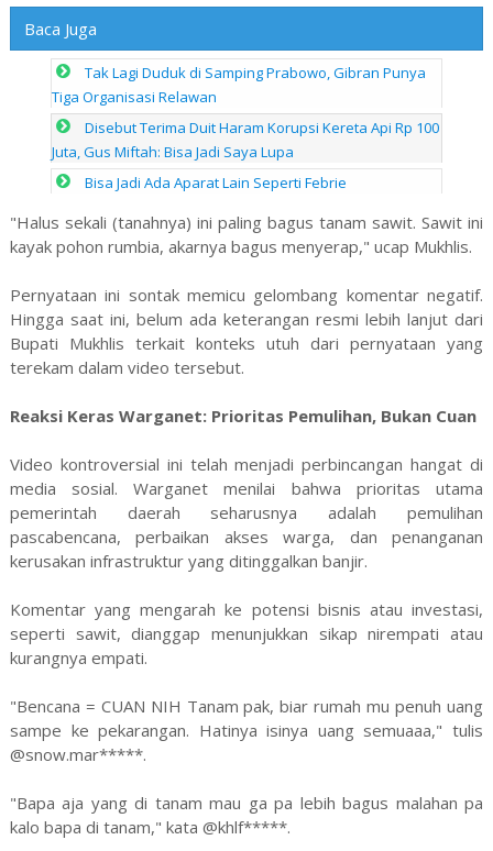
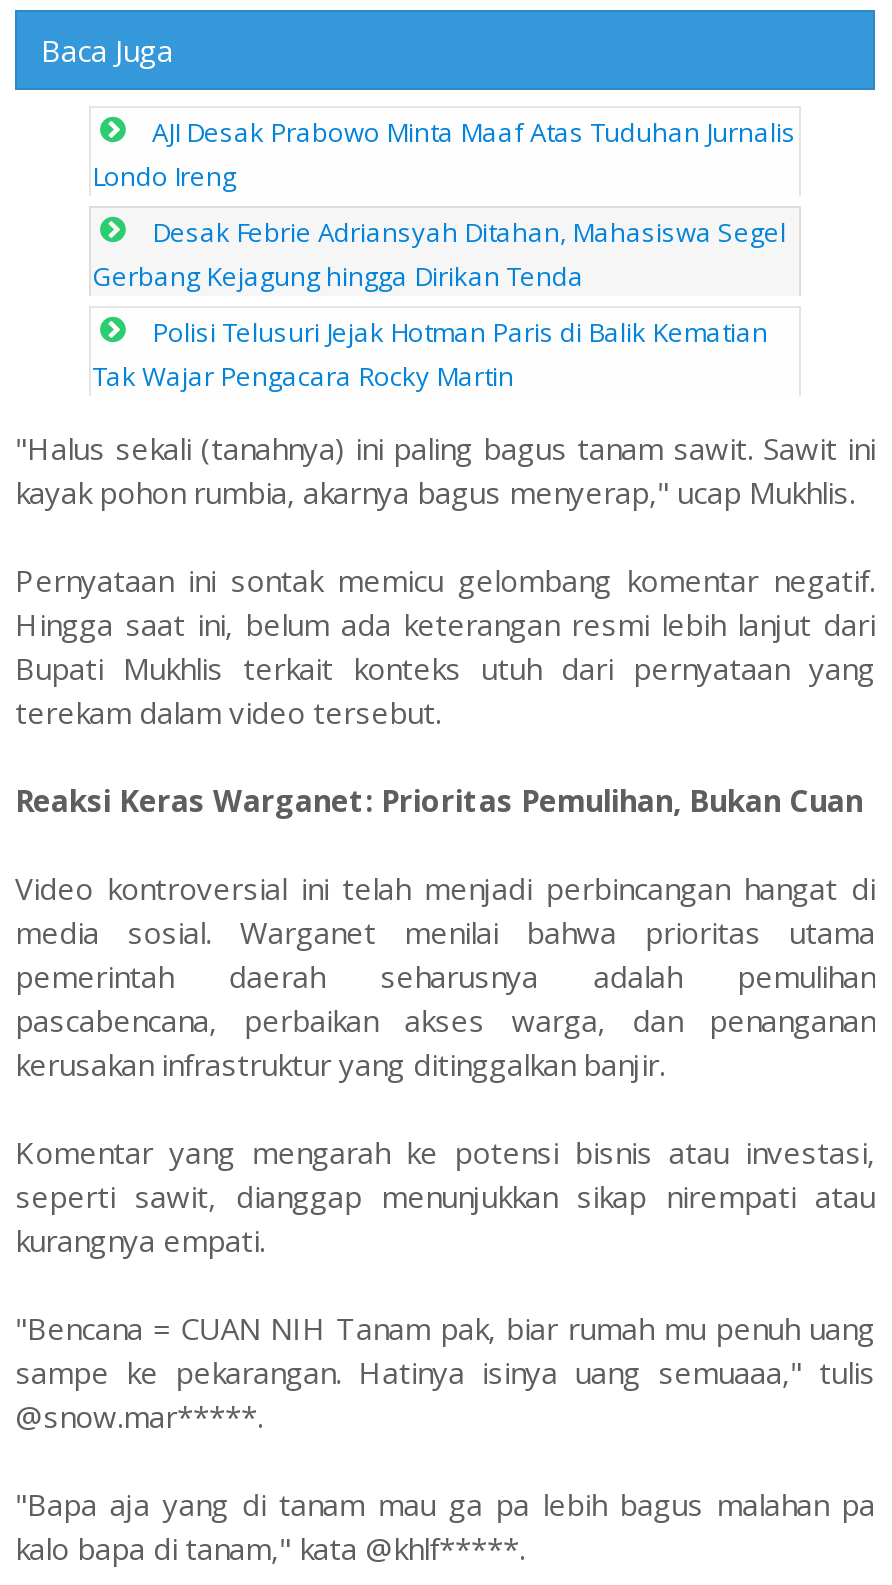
[52,63,426,107] Tak Lagi Duduk di Samping Prabowo, Gibran Punya | Tiga Organisasi Relawan -> [92,114,796,194] AJI Desak Prabowo Minta Maaf Atas Tuduhan Jurnalis | Londo Ireng
[52,118,440,162] Disebut Terima Duit Haram Korupsi Kereta Api Rp 100 | Juta, Gus Miftah: Bisa Jadi Saya Lupa -> [92,214,786,294] Desak Febrie Adriansyah Ditahan, Mahasiswa Segel | Gerbang Kejagung hingga Dirikan Tenda
[85,173,347,193] Bisa Jadi Ada Aparat Lain Seperti Febrie -> [92,314,768,394] Polisi Telusuri Jejak Hotman Paris di Balik Kematian | Tak Wajar Pengacara Rocky Martin

